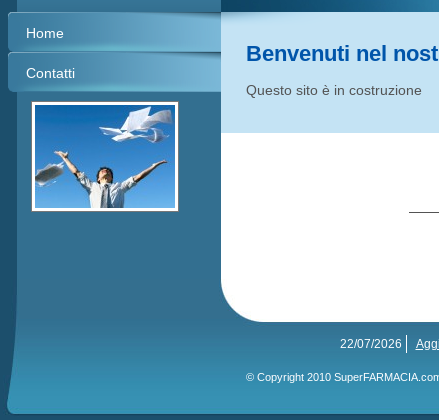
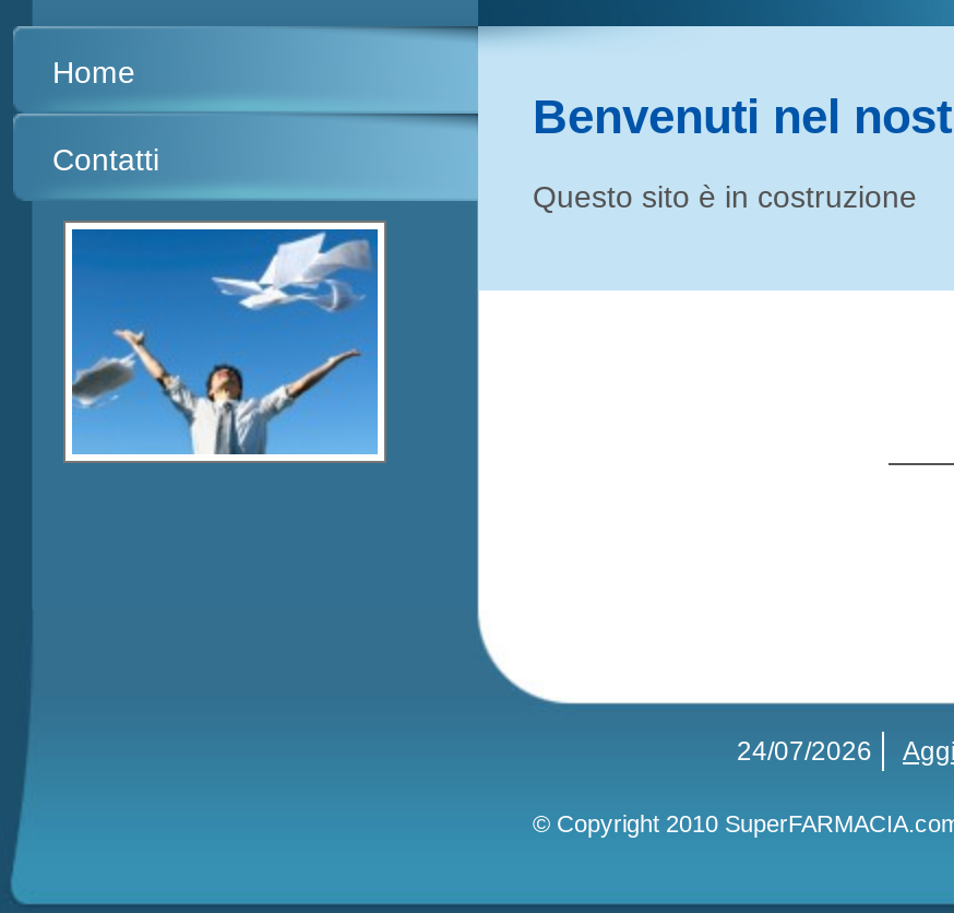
[339,337,401,351] 22/07/2026 -> [737,736,872,767] 24/07/2026

